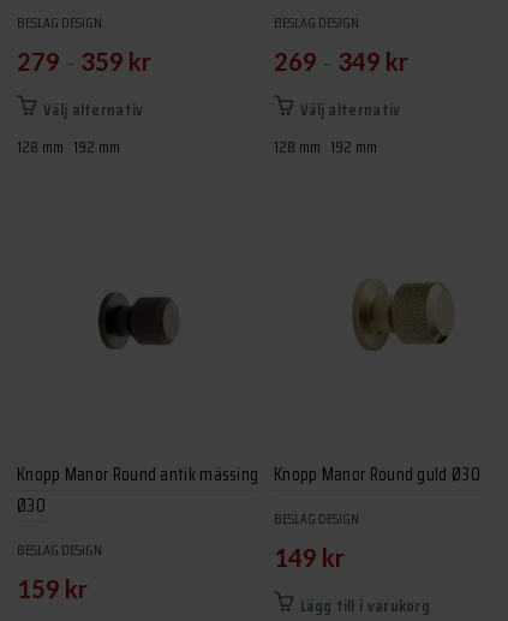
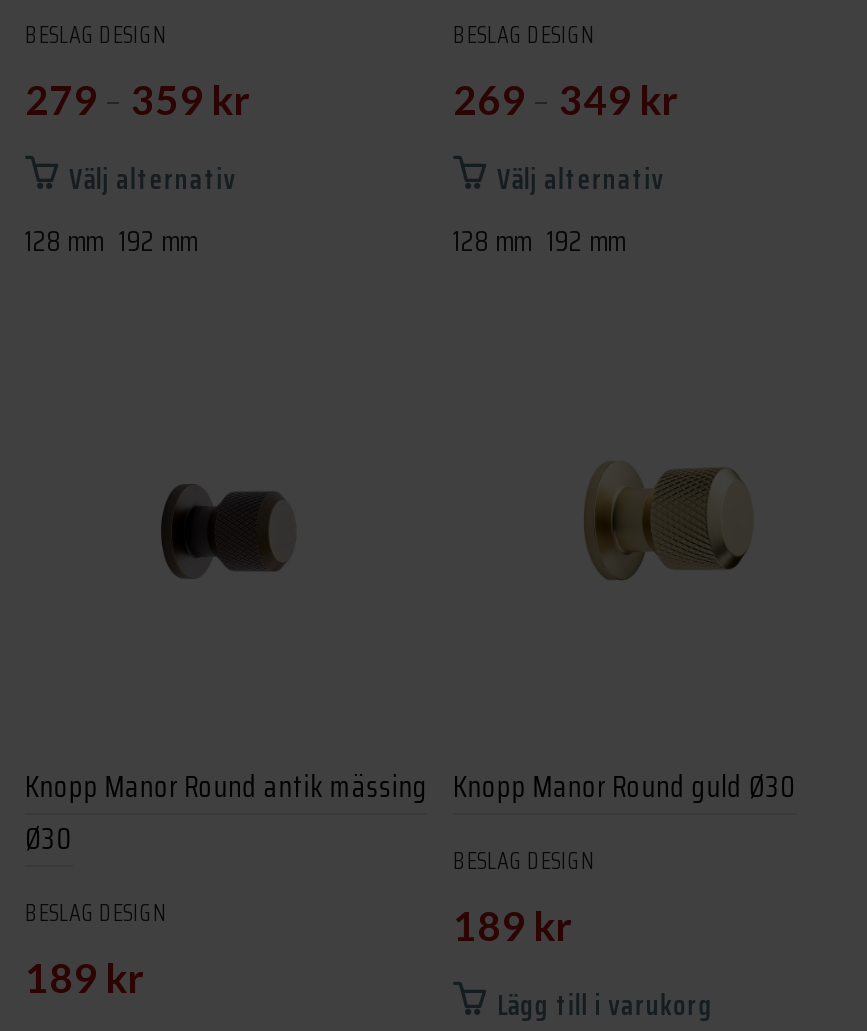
[274,543,345,571] 149 kr -> [453,900,571,948] 189 kr
[17,574,88,603] 159 kr -> [25,952,143,1000] 189 kr

